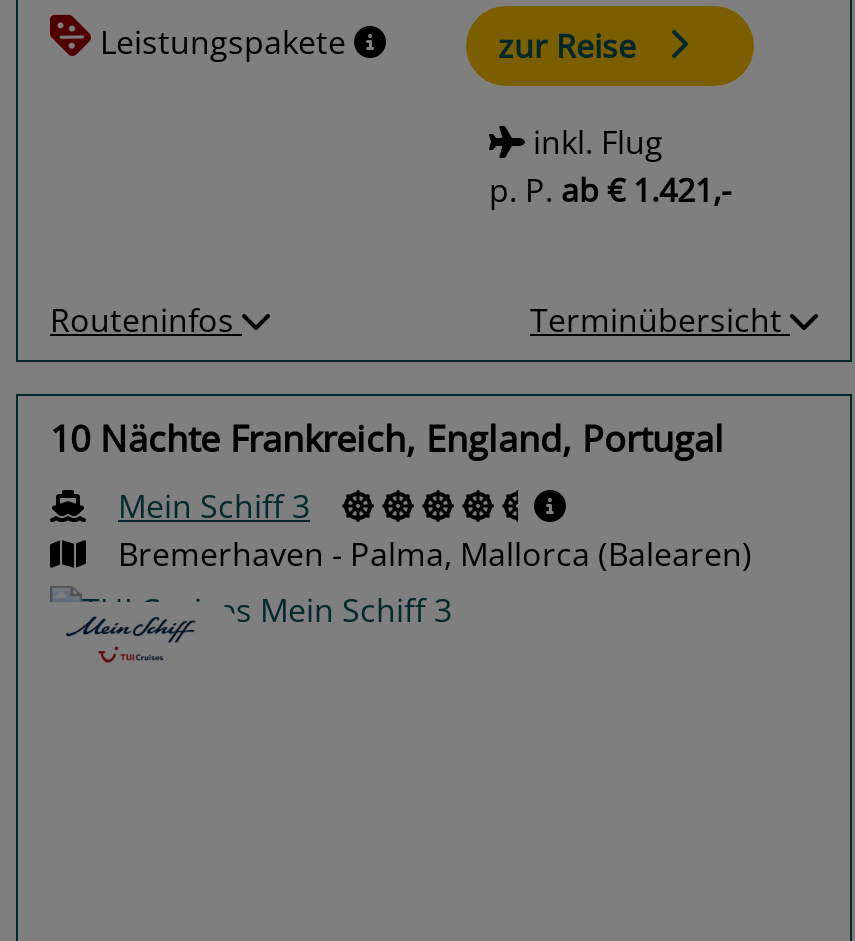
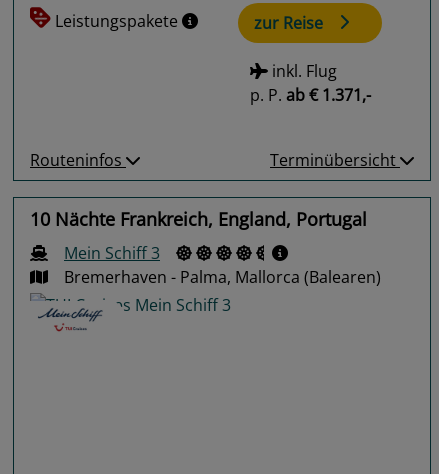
[489,167,731,211] p. P. ab € 1.421,- -> [249,83,370,105] p. P. ab € 1.371,-

